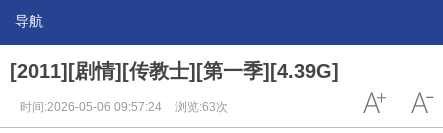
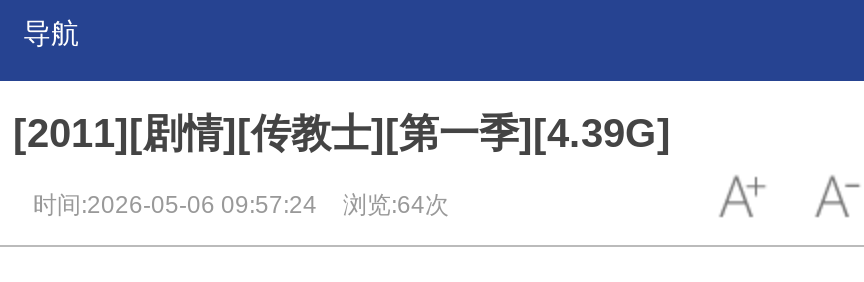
[20,100,228,114] 时间:2026-05-06 09:57:24 浏览:63次 -> [33,191,449,219] 时间:2026-05-06 09:57:24 浏览:64次

